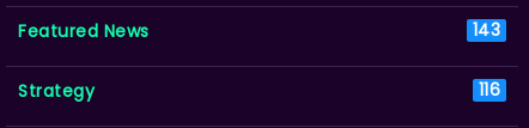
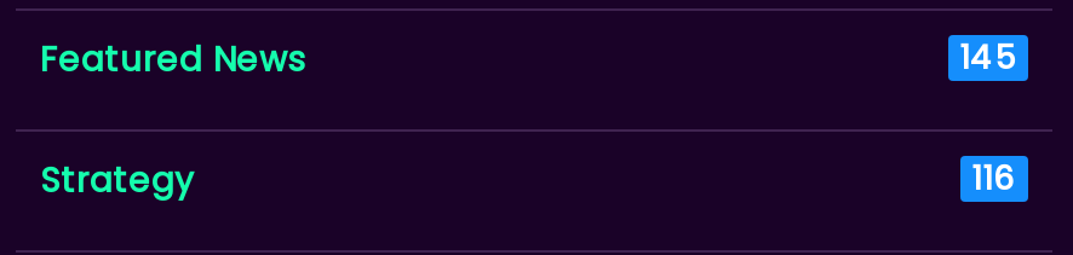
[472,19,500,42] 143 -> [959,36,1016,82] 145

